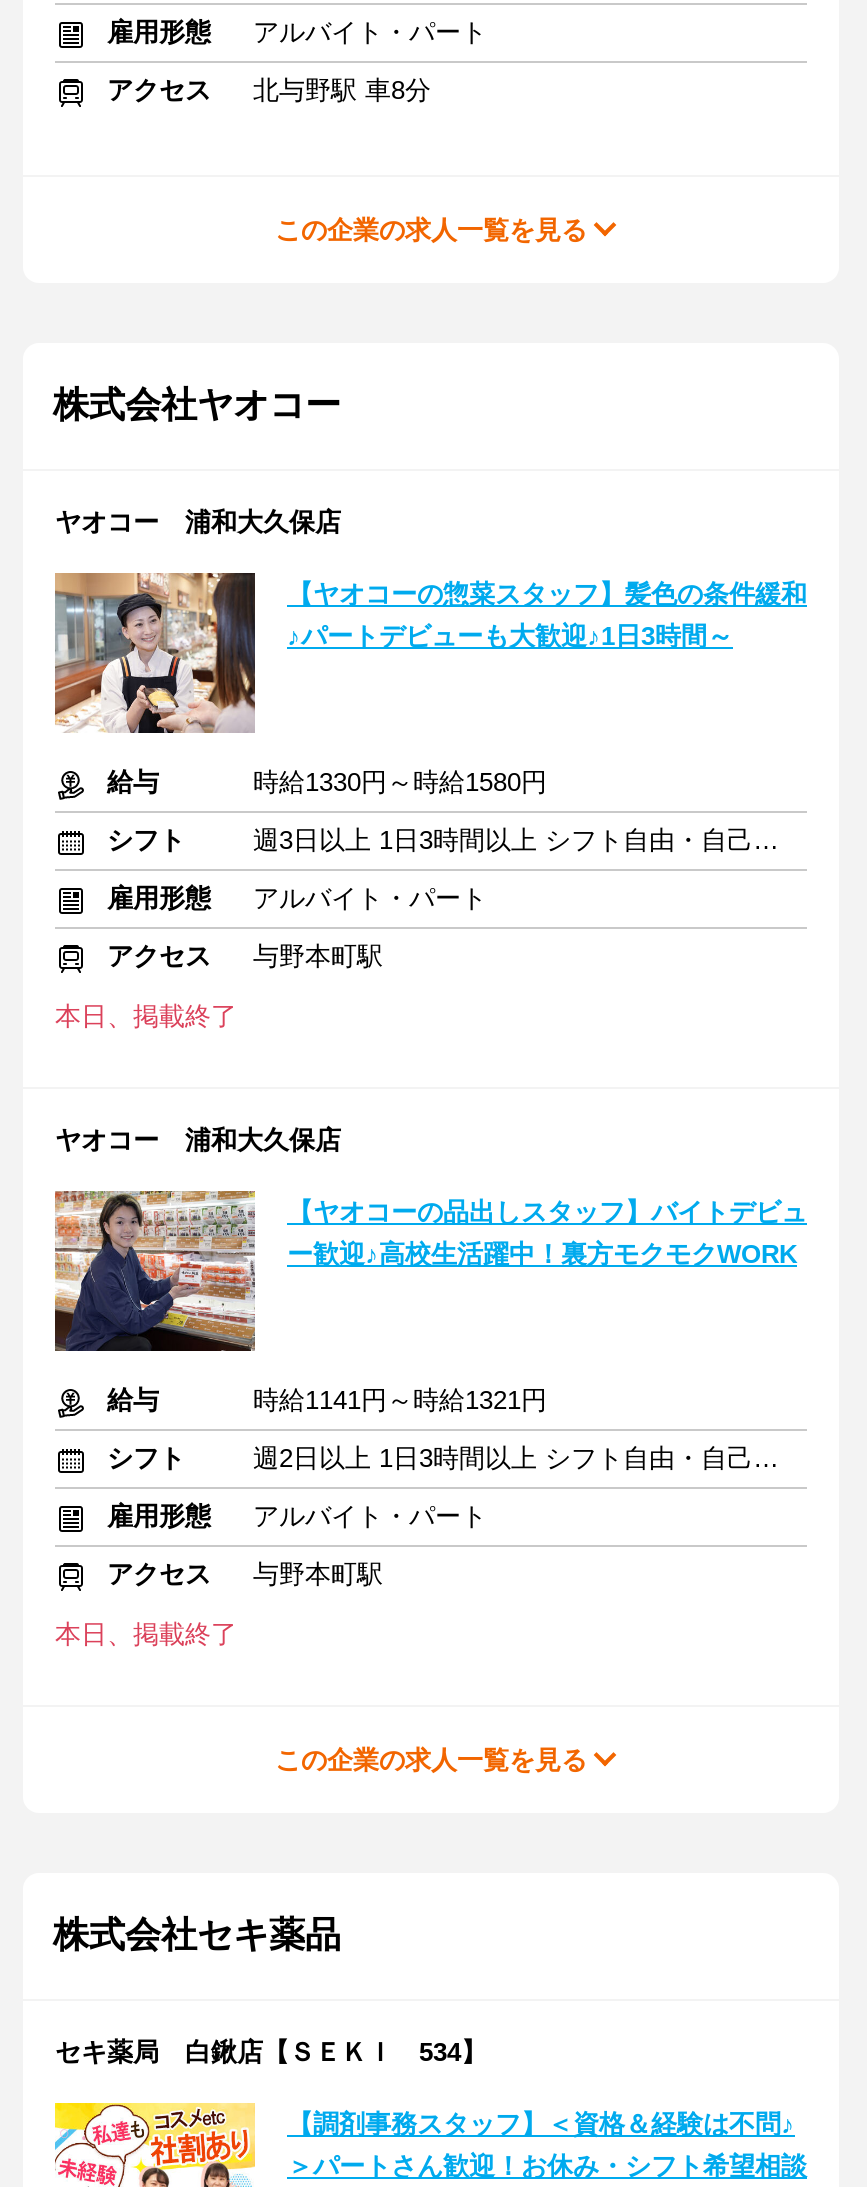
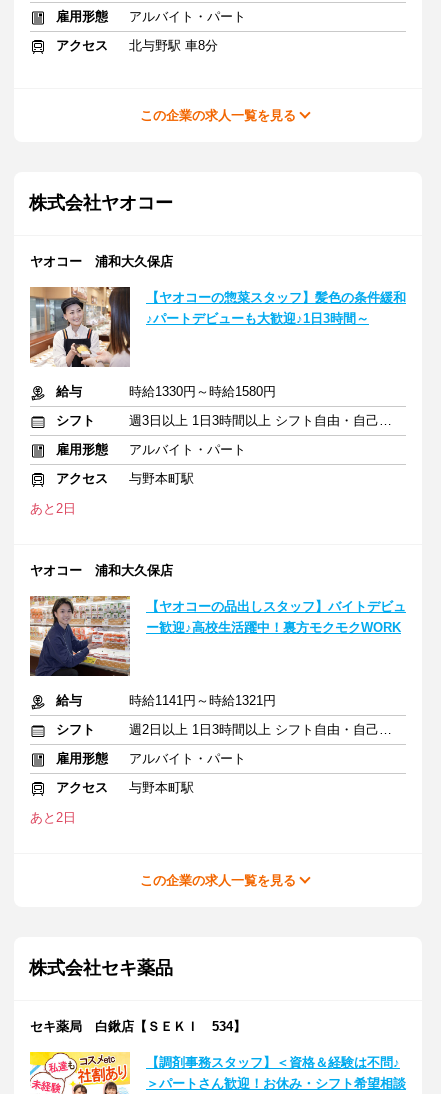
[55,1001,237,1031] 本日、掲載終了 -> [30,501,76,516] あと2日
[55,1619,237,1649] 本日、掲載終了 -> [30,810,76,825] あと2日

